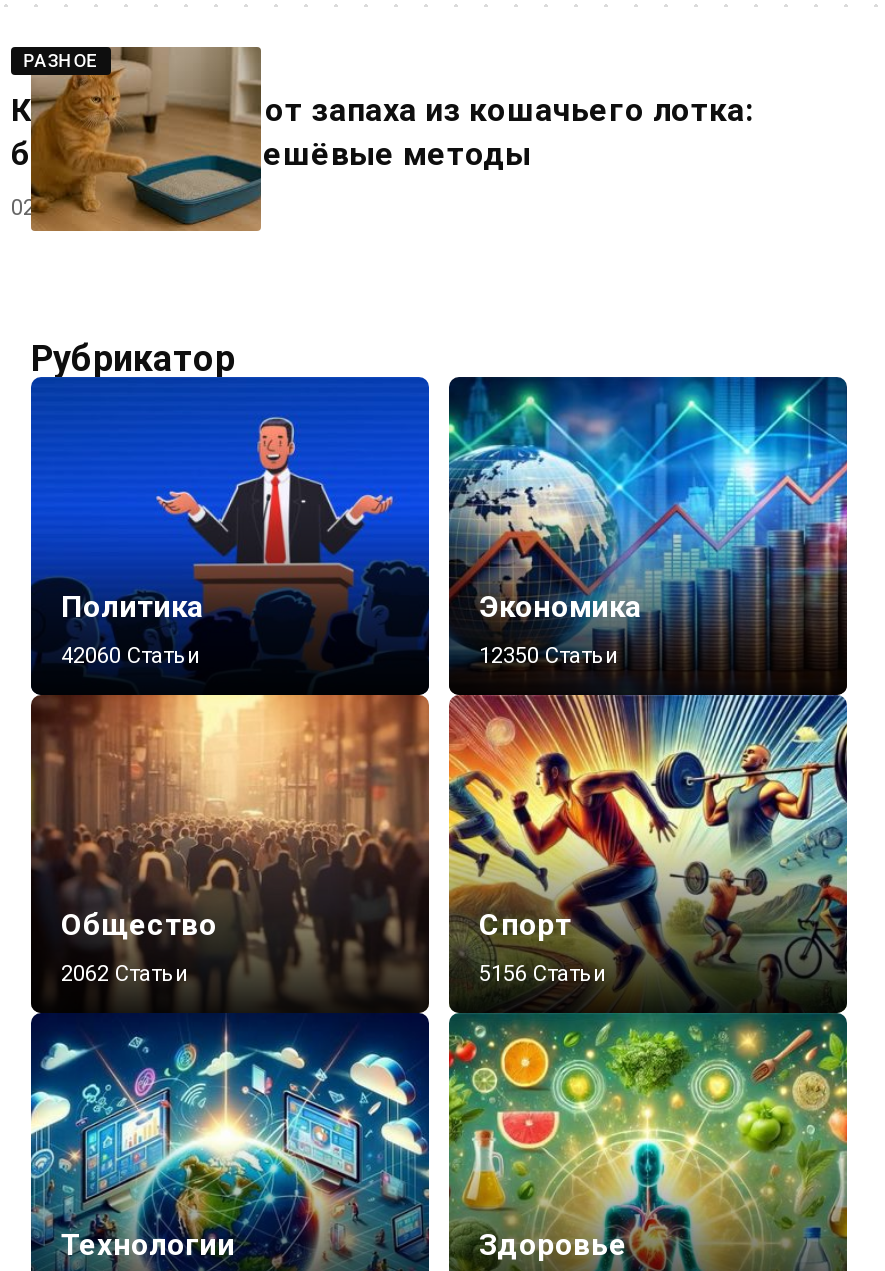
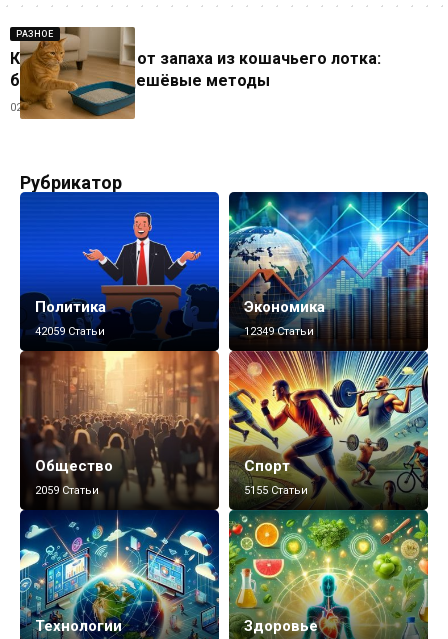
[61,643,201,669] 42060 Статьи -> [35,325,105,338] 42059 Статьи
[479,643,619,669] 12350 Статьи -> [244,325,314,338] 12349 Статьи
[61,962,189,988] 2062 Статьи -> [35,484,99,497] 2059 Статьи
[479,962,607,988] 5156 Статьи -> [244,484,308,497] 5155 Статьи

